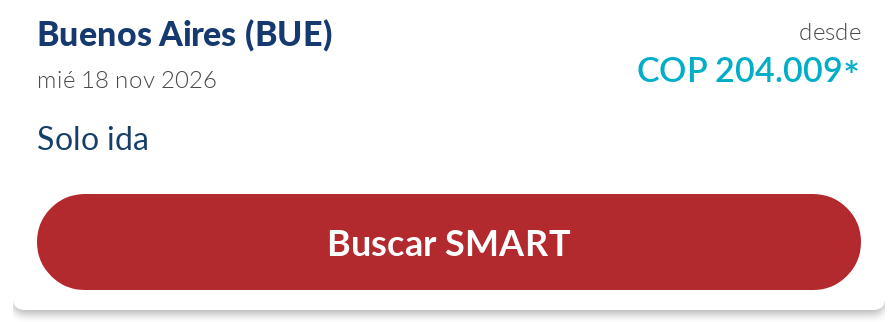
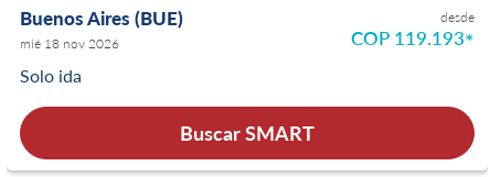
[637,48,861,98] COP 204.009* -> [351,26,475,54] COP 119.193*

